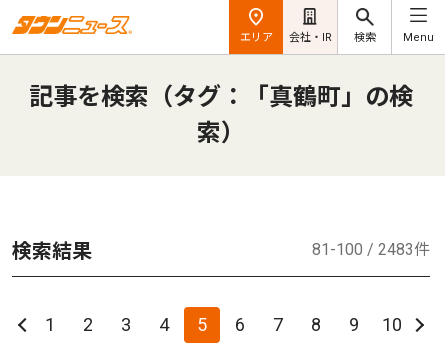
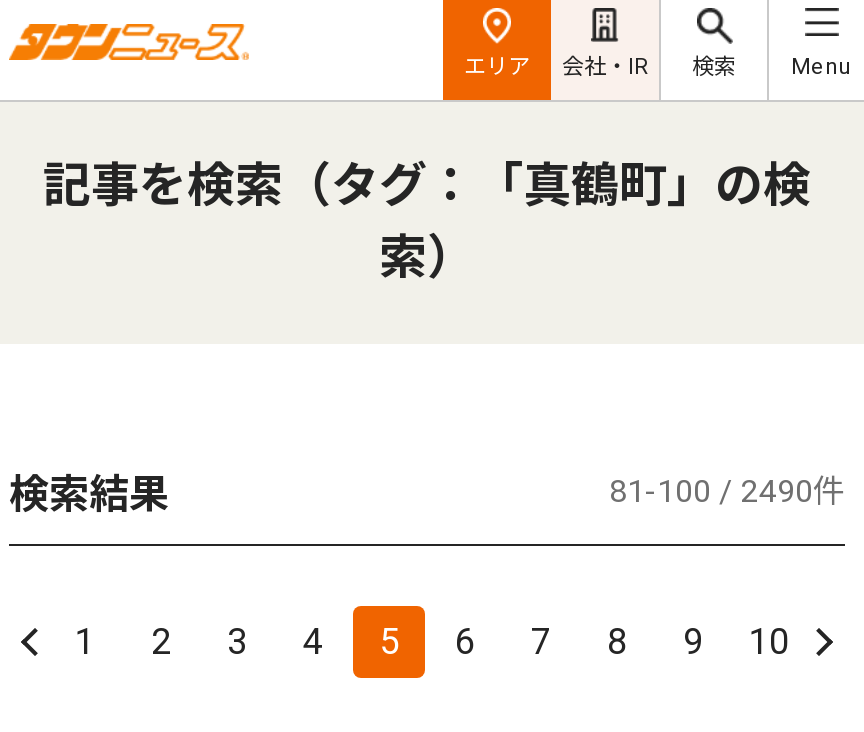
[312,240,430,259] 81-100 / 2483件 -> [609,472,845,510] 81-100 / 2490件

